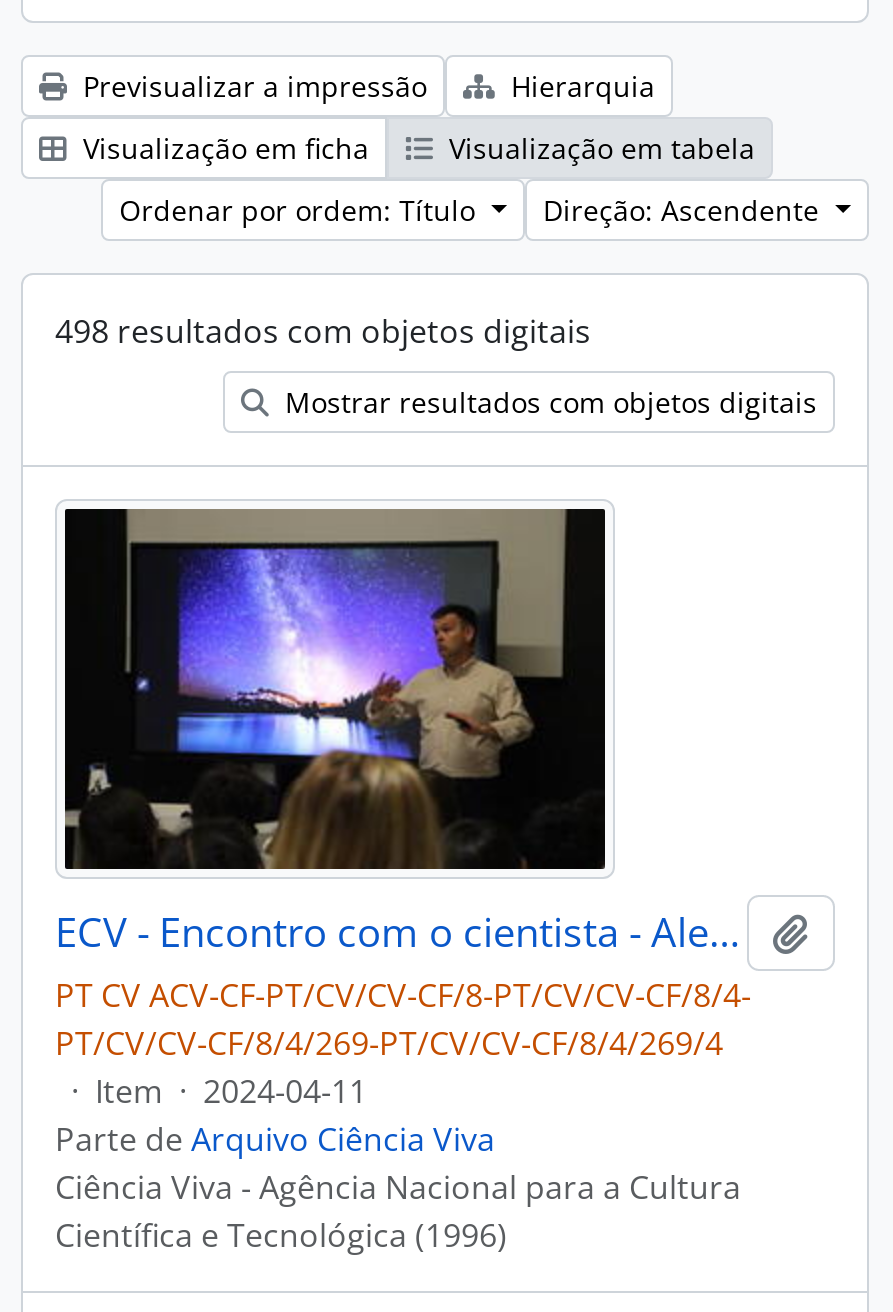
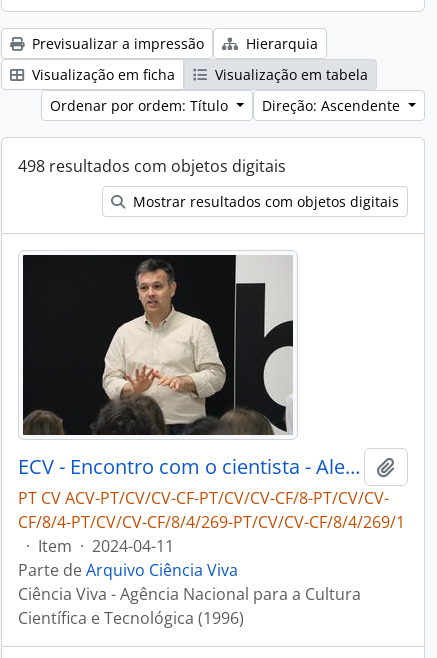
[65,507,607,871] [image] -> [23,254,293,436] [image]
[55,973,751,1065] PT CV ACV-CF-PT/CV/CV-CF/8-PT/CV/CV-CF/8/4- | PT/CV/CV-CF/8/4/269-PT/CV/CV-CF/8/4/269/4 -> [18,487,405,533] PT CV ACV-PT/CV/CV-CF-PT/CV/CV-CF/8-PT/CV/CV- | CF/8/4-PT/CV/CV-CF/8/4/269-PT/CV/CV-CF/8/4/269/1

